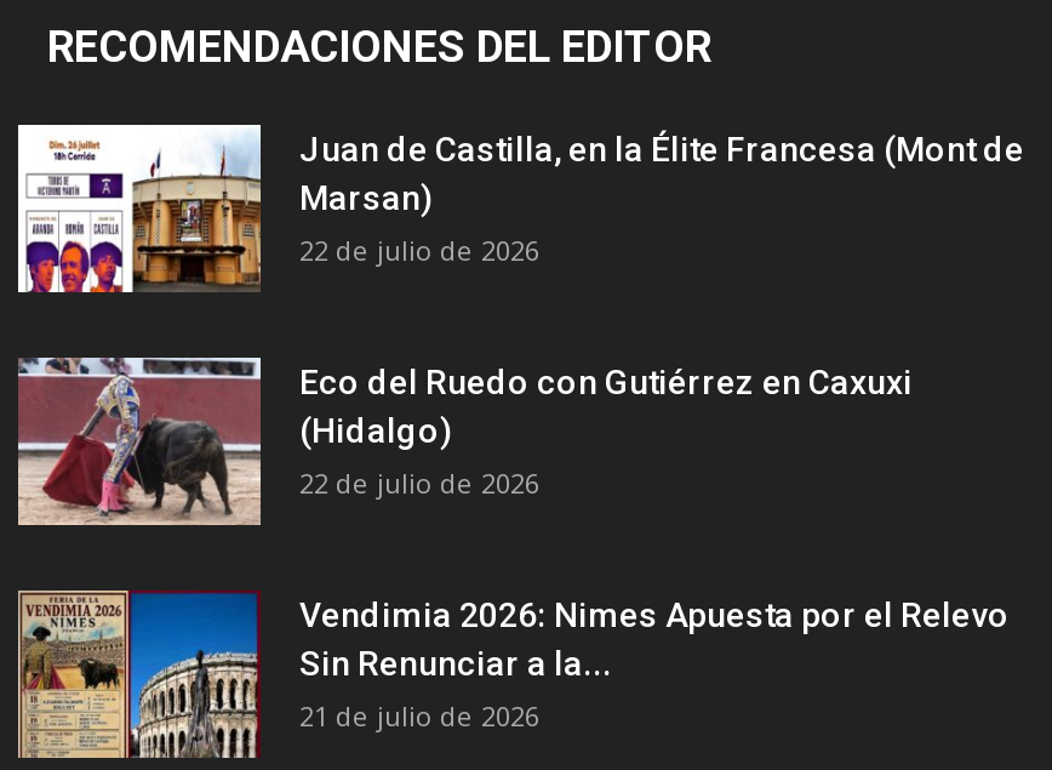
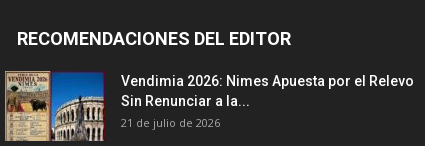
[16,122,1024,501] [image] | Juan de Castilla, en la Élite Francesa (Mont de | Marsan) | 22 de julio de 2026 | Eco del Ruedo con Gutiérrez en Caxuxi | (Hidalgo) | 22 de julio de 2026 -> none
[16,355,263,527] [image] -> none

